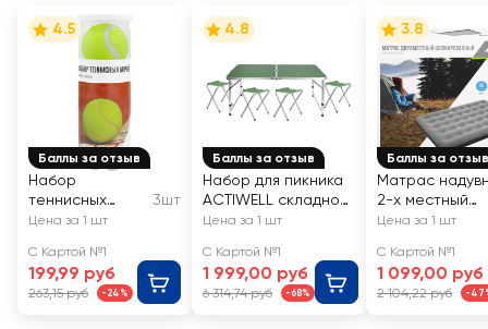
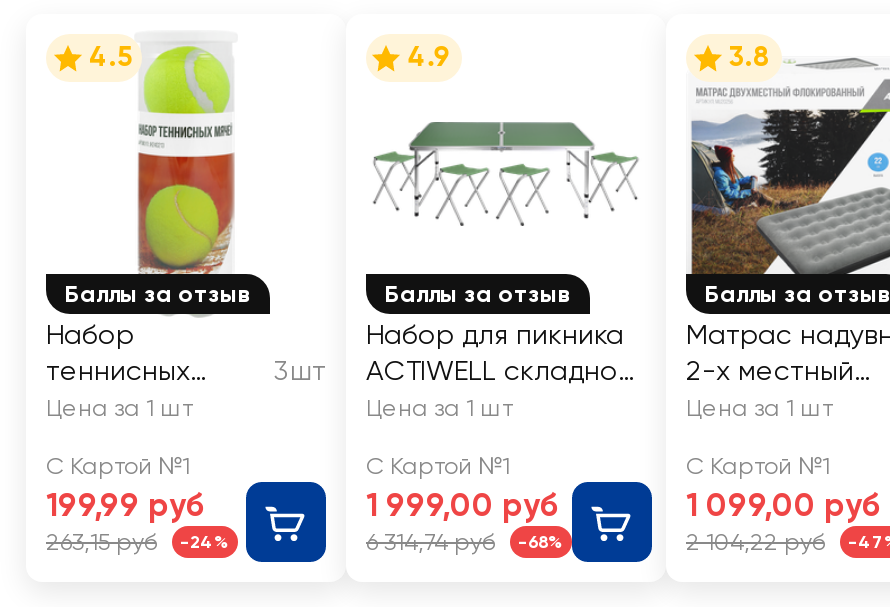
[224,20,249,38] 4.8 -> [408,40,452,74] 4.9

